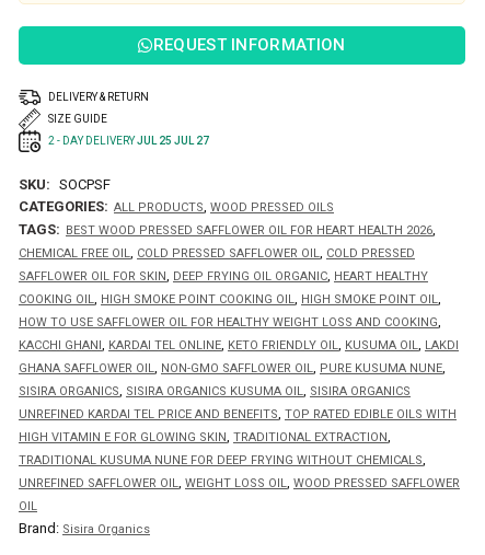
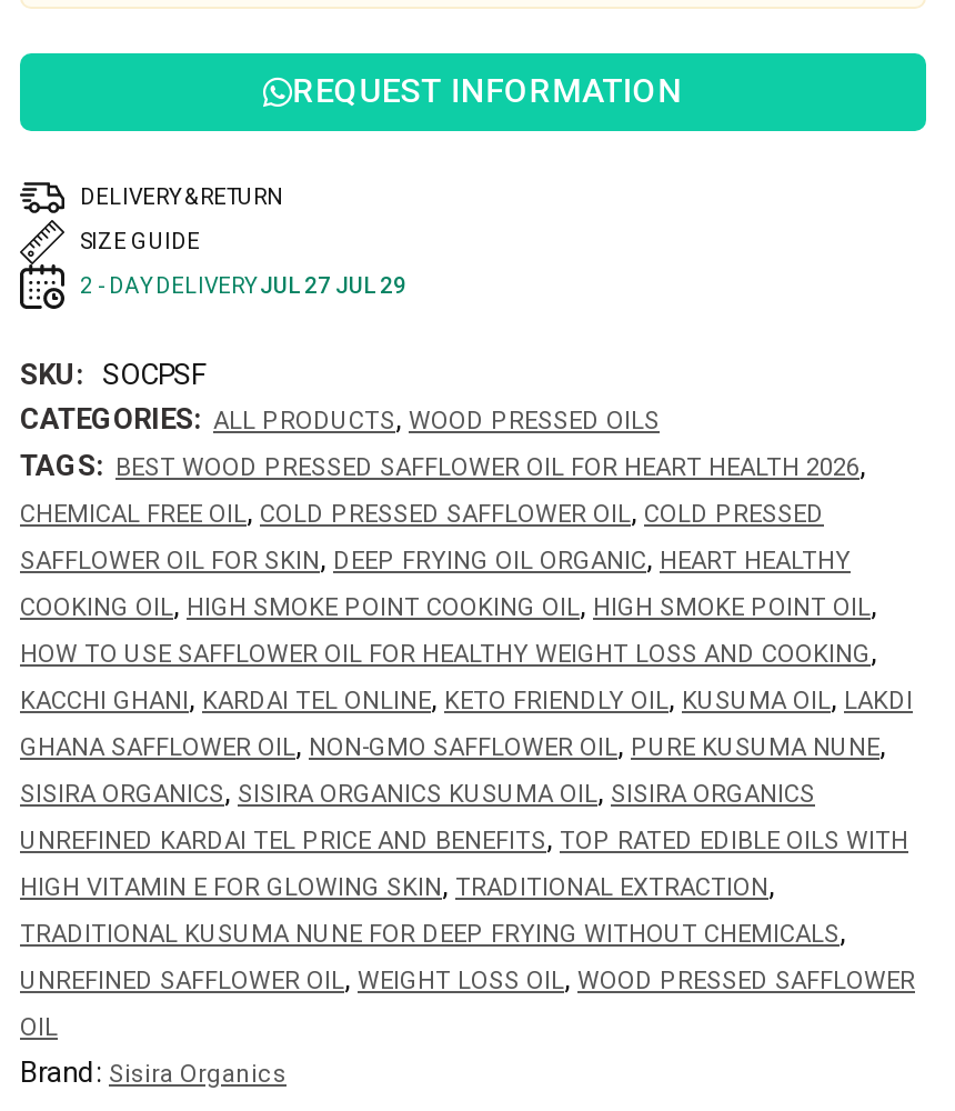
[48,134,209,146] 2 - DAY DELIVERYJUL 25 JUL 27 -> [80,272,406,297] 2 - DAY DELIVERYJUL 27 JUL 29

